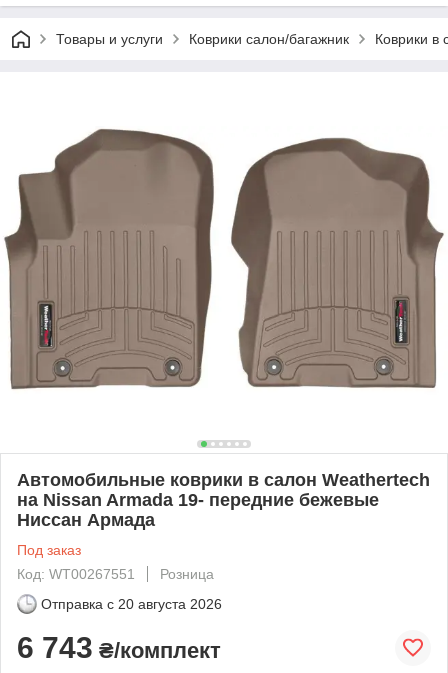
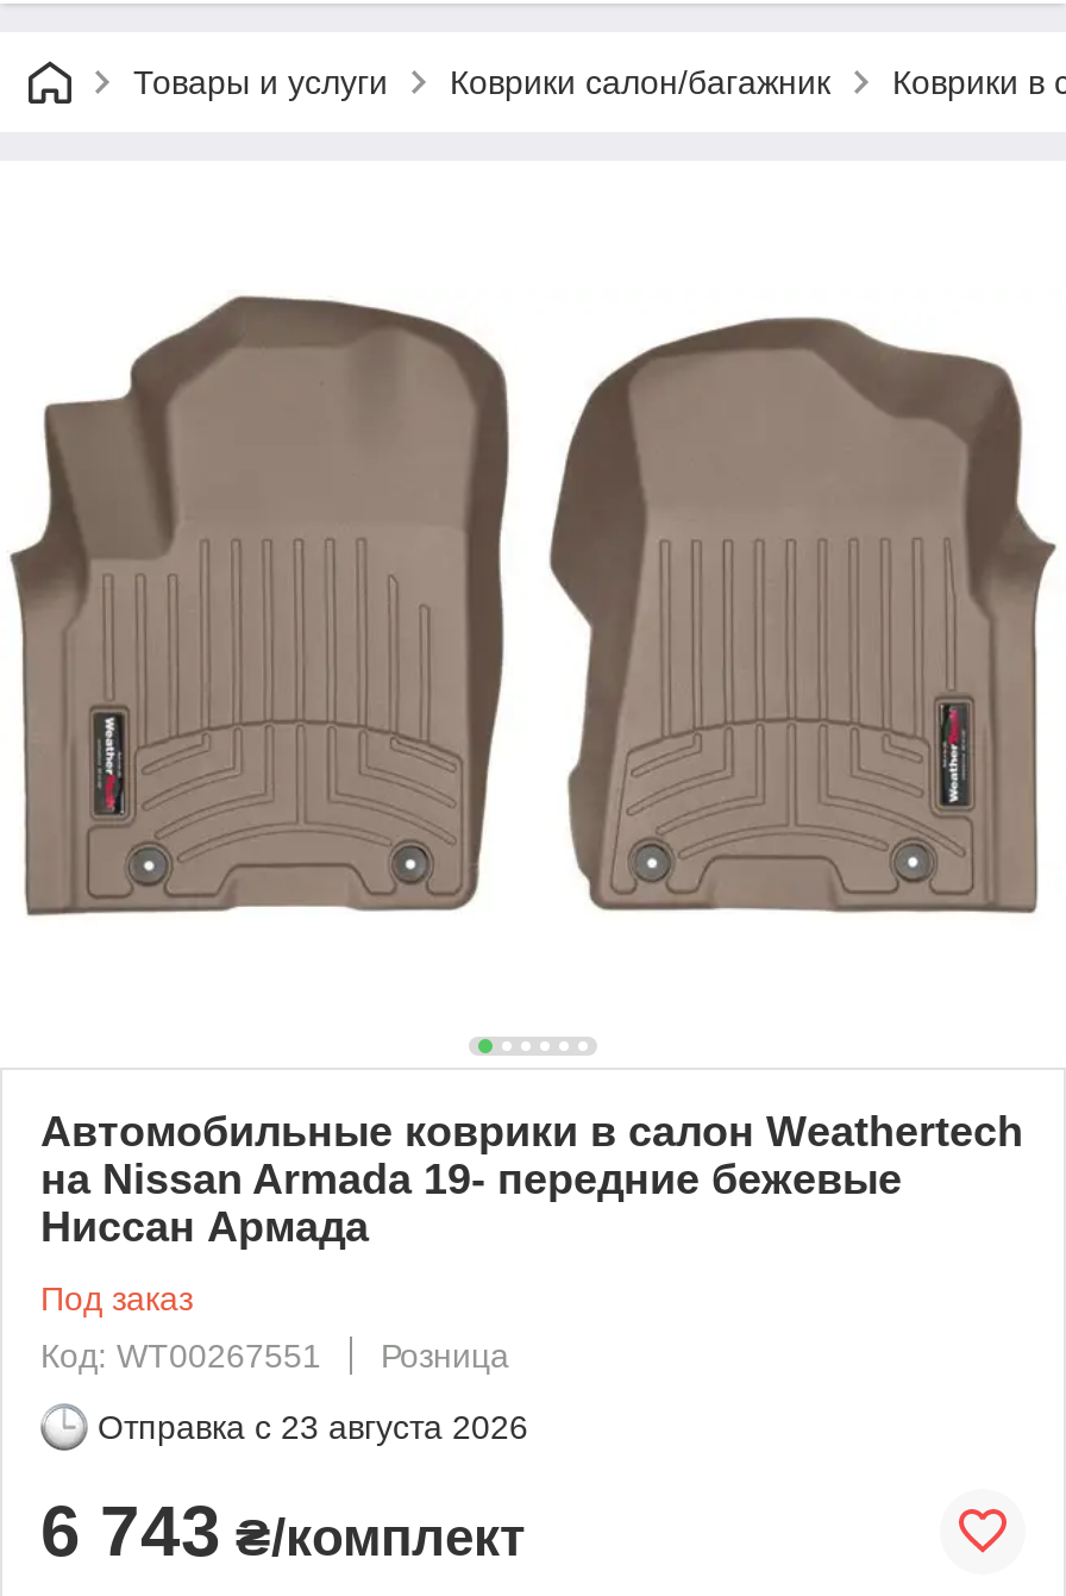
[41,596,222,612] Отправка с 20 августа 2026 -> [98,1407,528,1446] Отправка с 23 августа 2026

